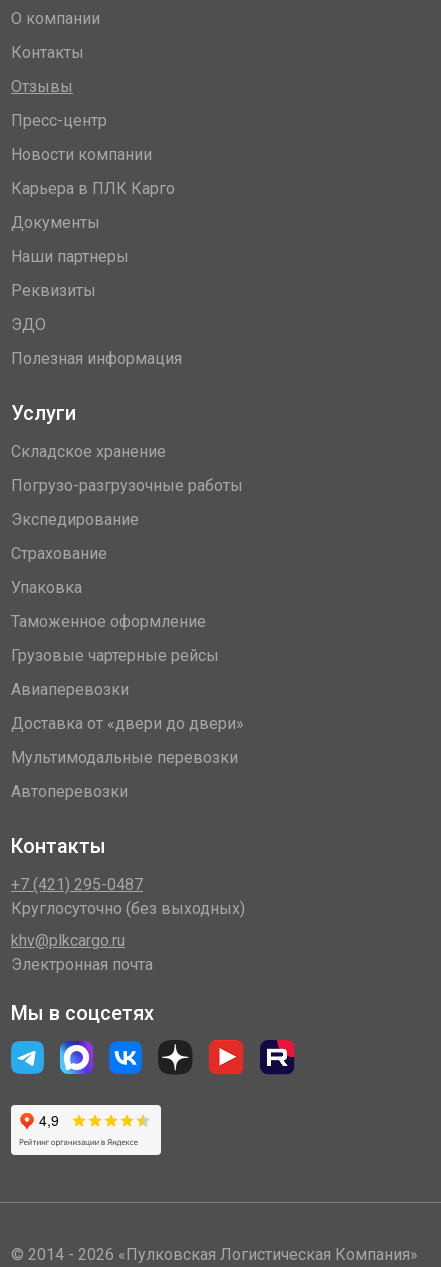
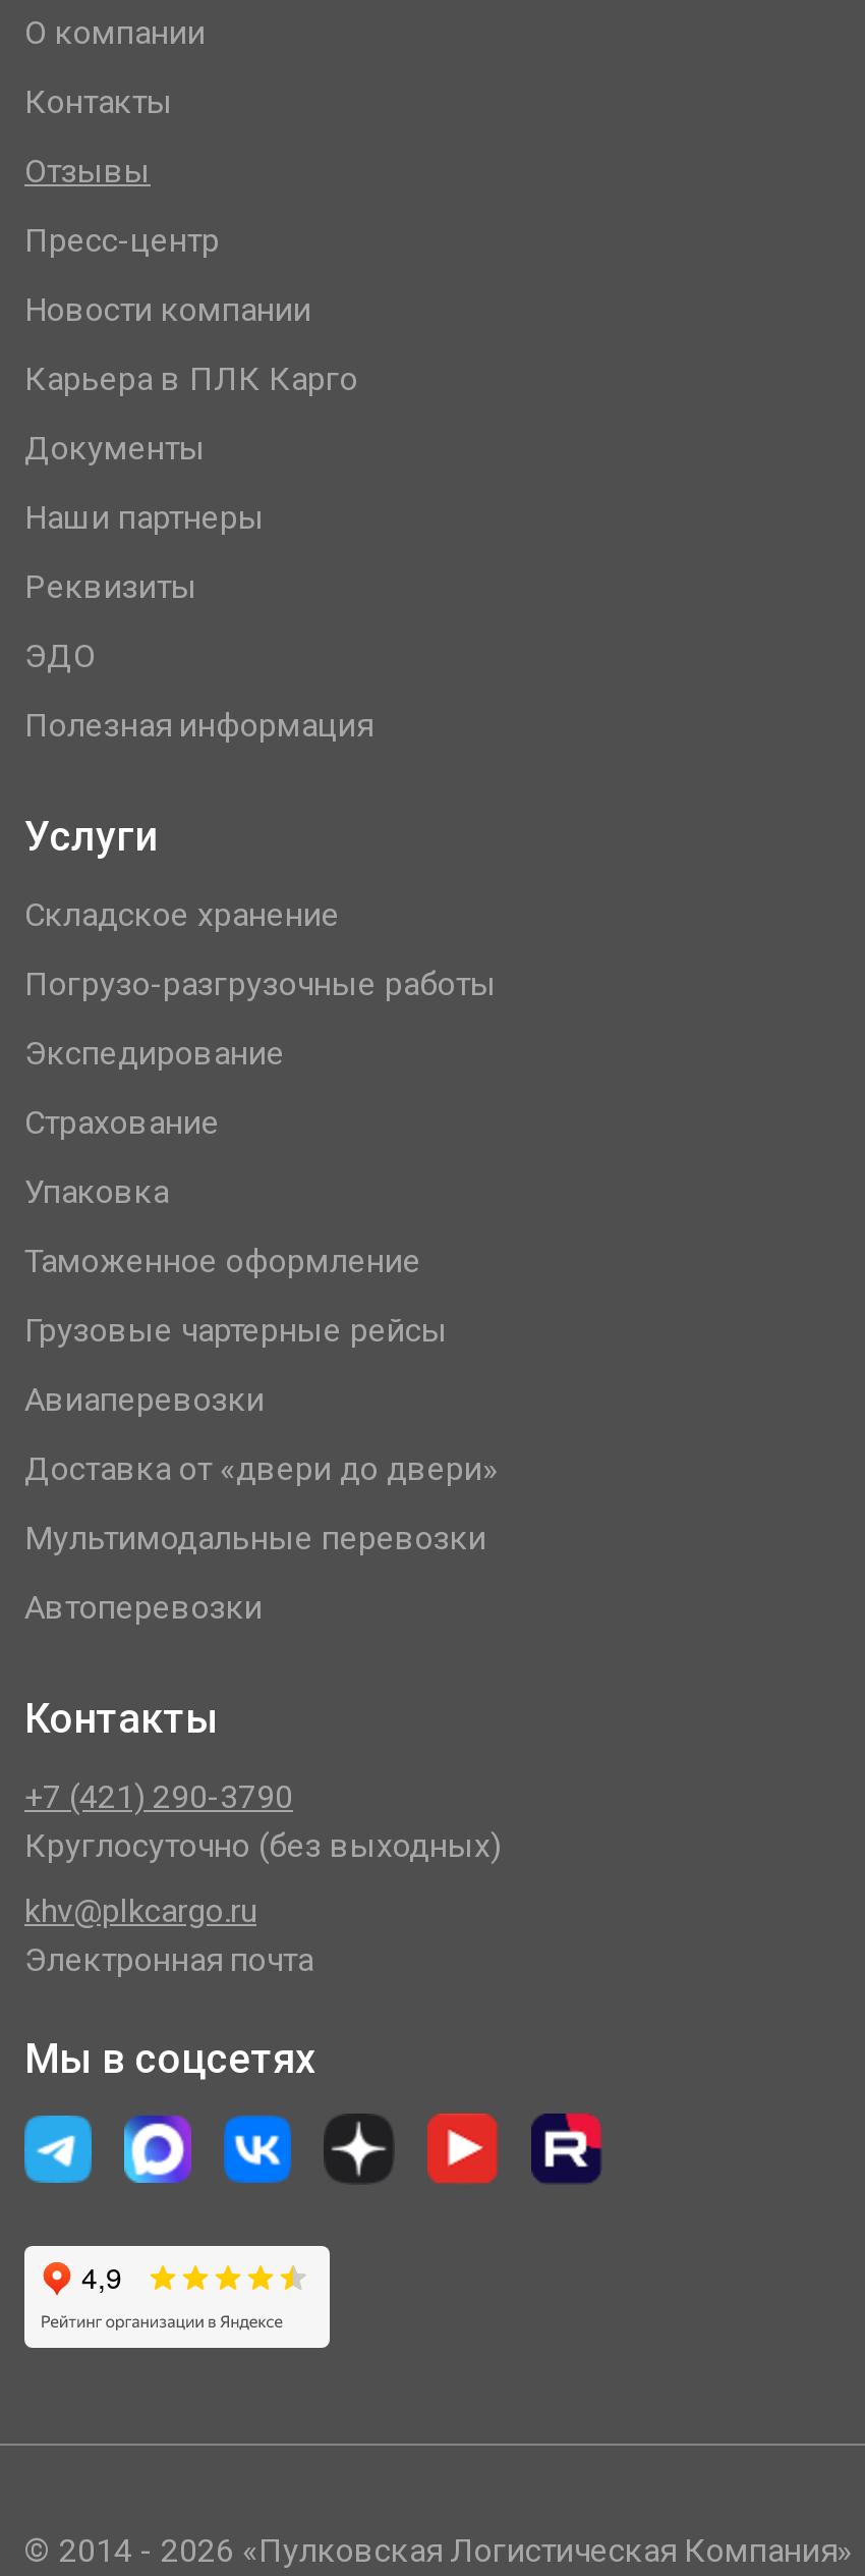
[11,875,143,894] +7 (421) 295-0487 -> [24,1777,293,1816] +7 (421) 290-3790

